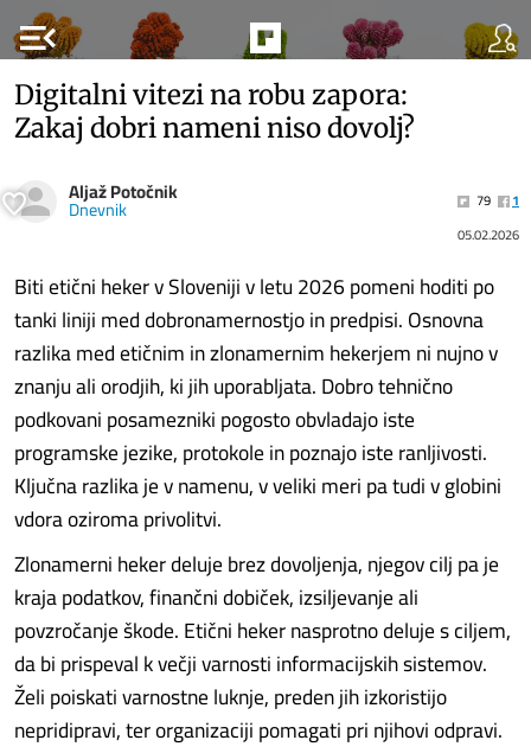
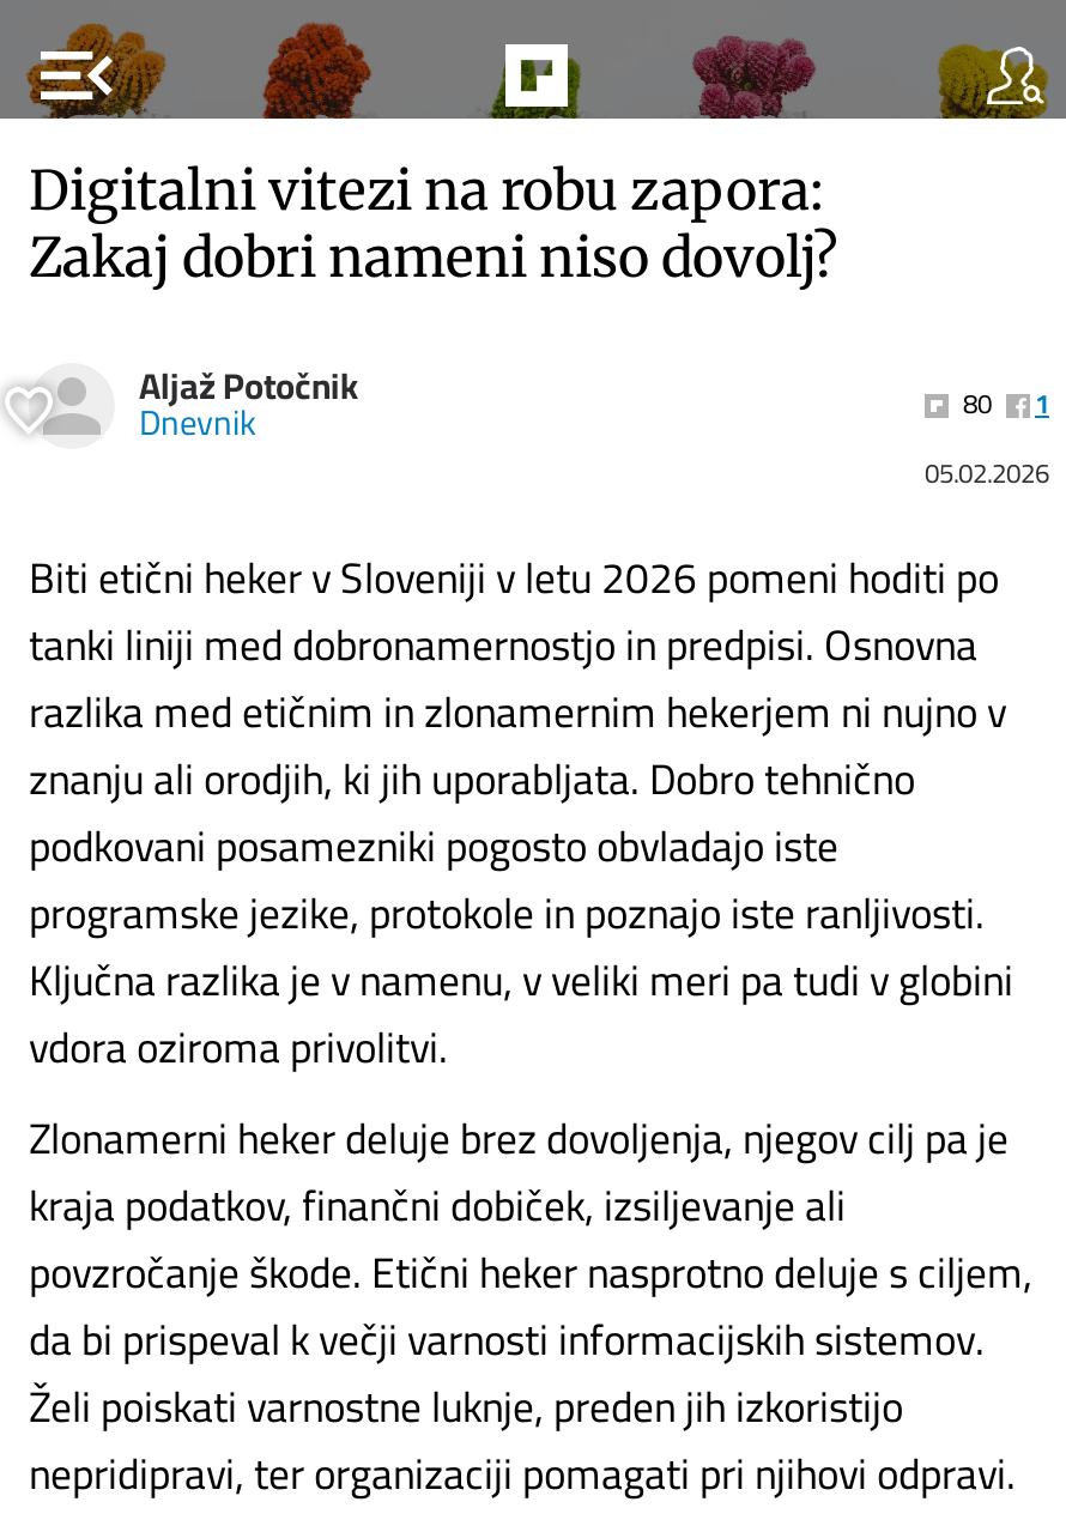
[476,187,519,212] 79 1 -> [963,377,1049,428] 80 1

